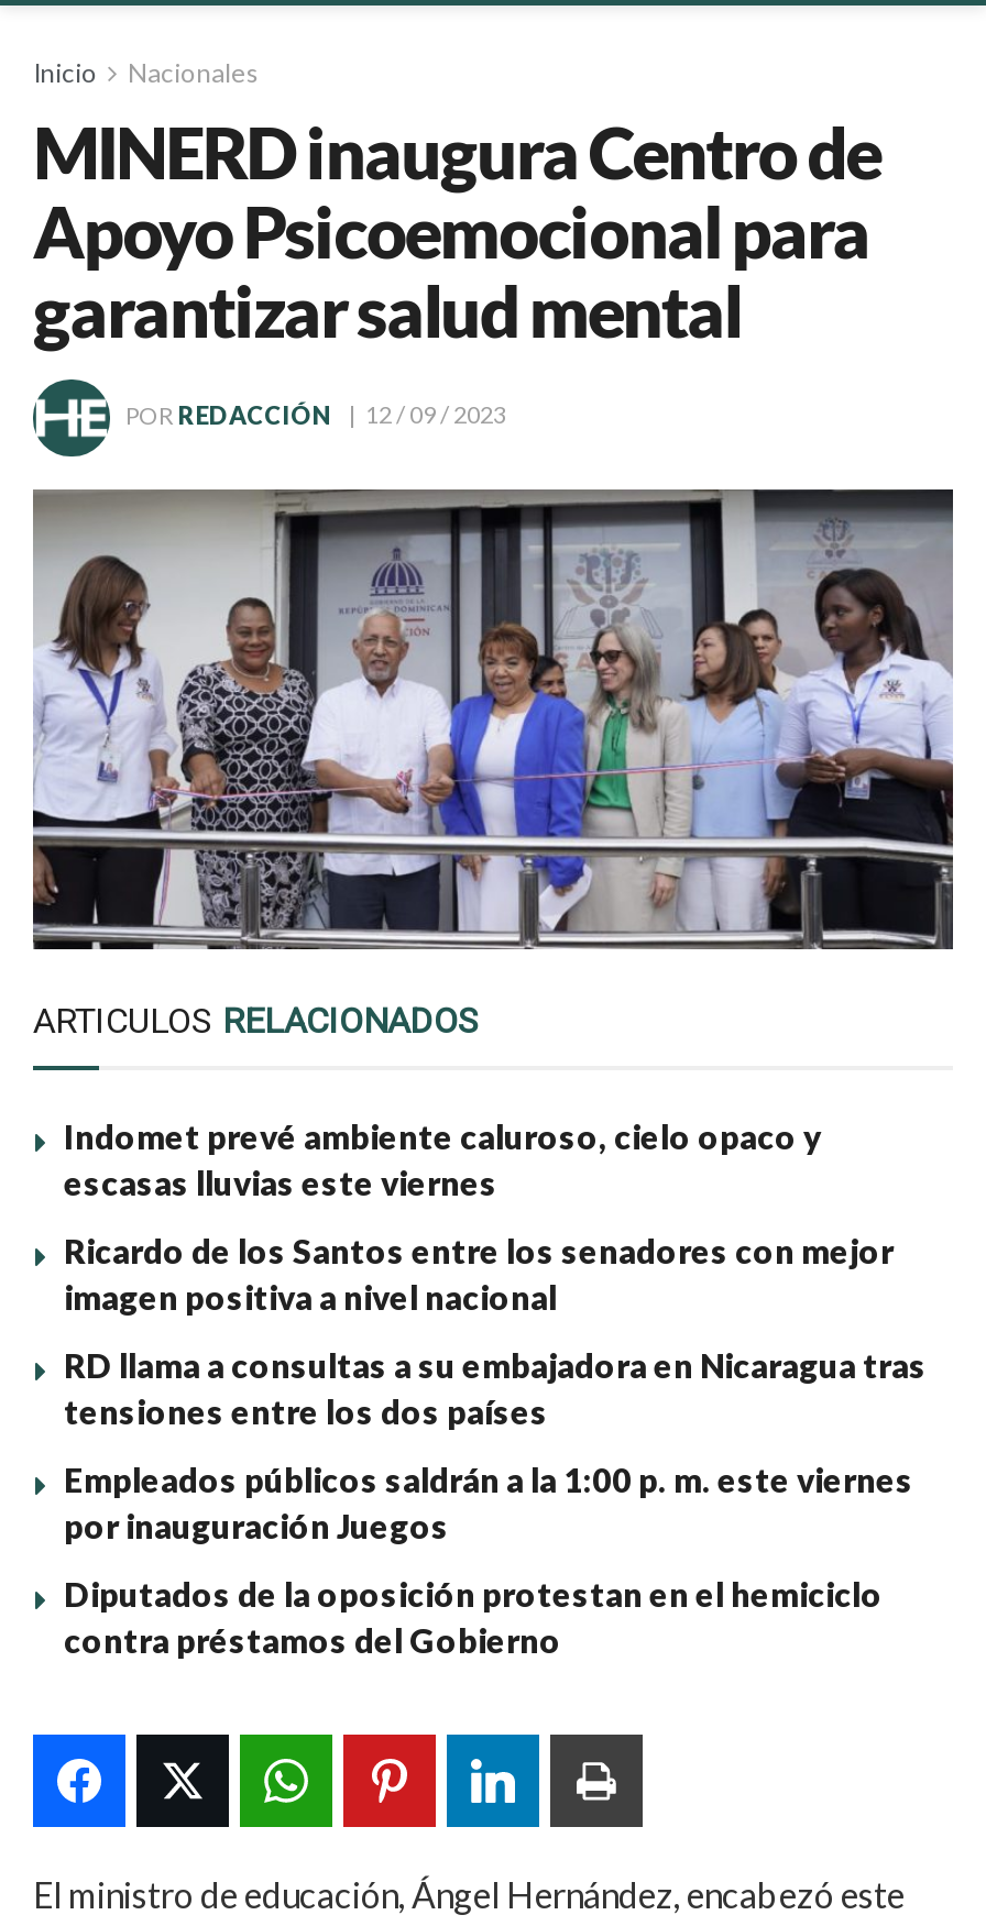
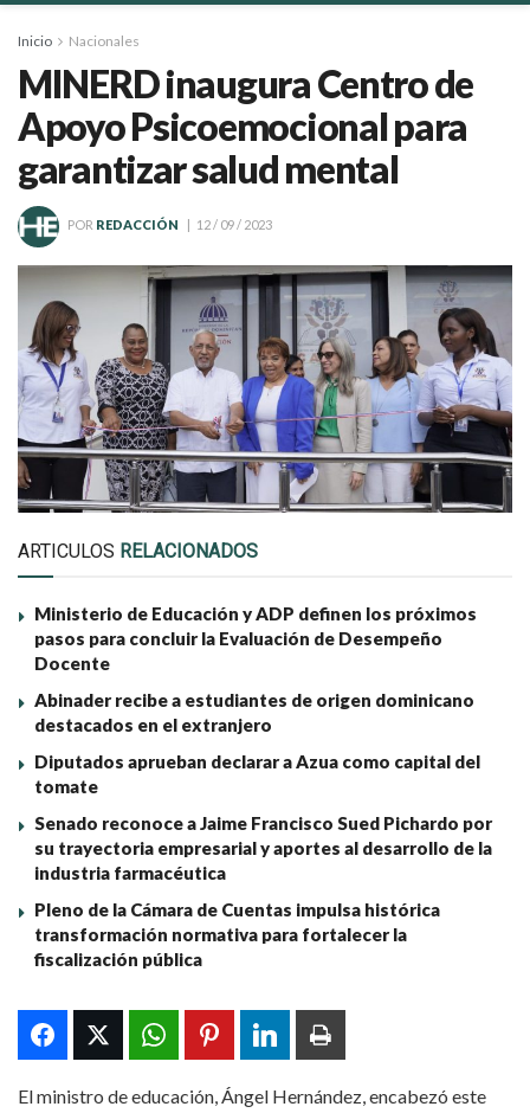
[64,1116,821,1202] Indomet prevé ambiente caluroso, cielo opaco y | escasas lluvias este viernes -> [34,602,477,673] Ministerio de Educación y ADP definen los próximos | pasos para concluir la Evaluación de Desempeño | Docente
[64,1230,894,1316] Ricardo de los Santos entre los senadores con mejor | imagen positiva a nivel nacional -> [34,689,474,735] Abinader recibe a estudiantes de origen dominicano | destacados en el extranjero
[64,1345,927,1431] RD llama a consultas a su embajadora en Nicaragua tras | tensiones entre los dos países -> [34,750,480,797] Diputados aprueban declarar a Azua como capital del | tomate
[64,1459,913,1545] Empleados públicos saldrán a la 1:00 p. m. este viernes | por inauguración Juegos -> [34,812,492,883] Senado reconoce a Jaime Francisco Sued Pichardo por | su trayectoria empresarial y aportes al desarrollo de la | industria farmacéutica
[64,1574,883,1659] Diputados de la oposición protestan en el hemiciclo | contra préstamos del Gobierno -> [34,898,440,969] Pleno de la Cámara de Cuentas impulsa histórica | transformación normativa para fortalecer la | fiscalización pública

